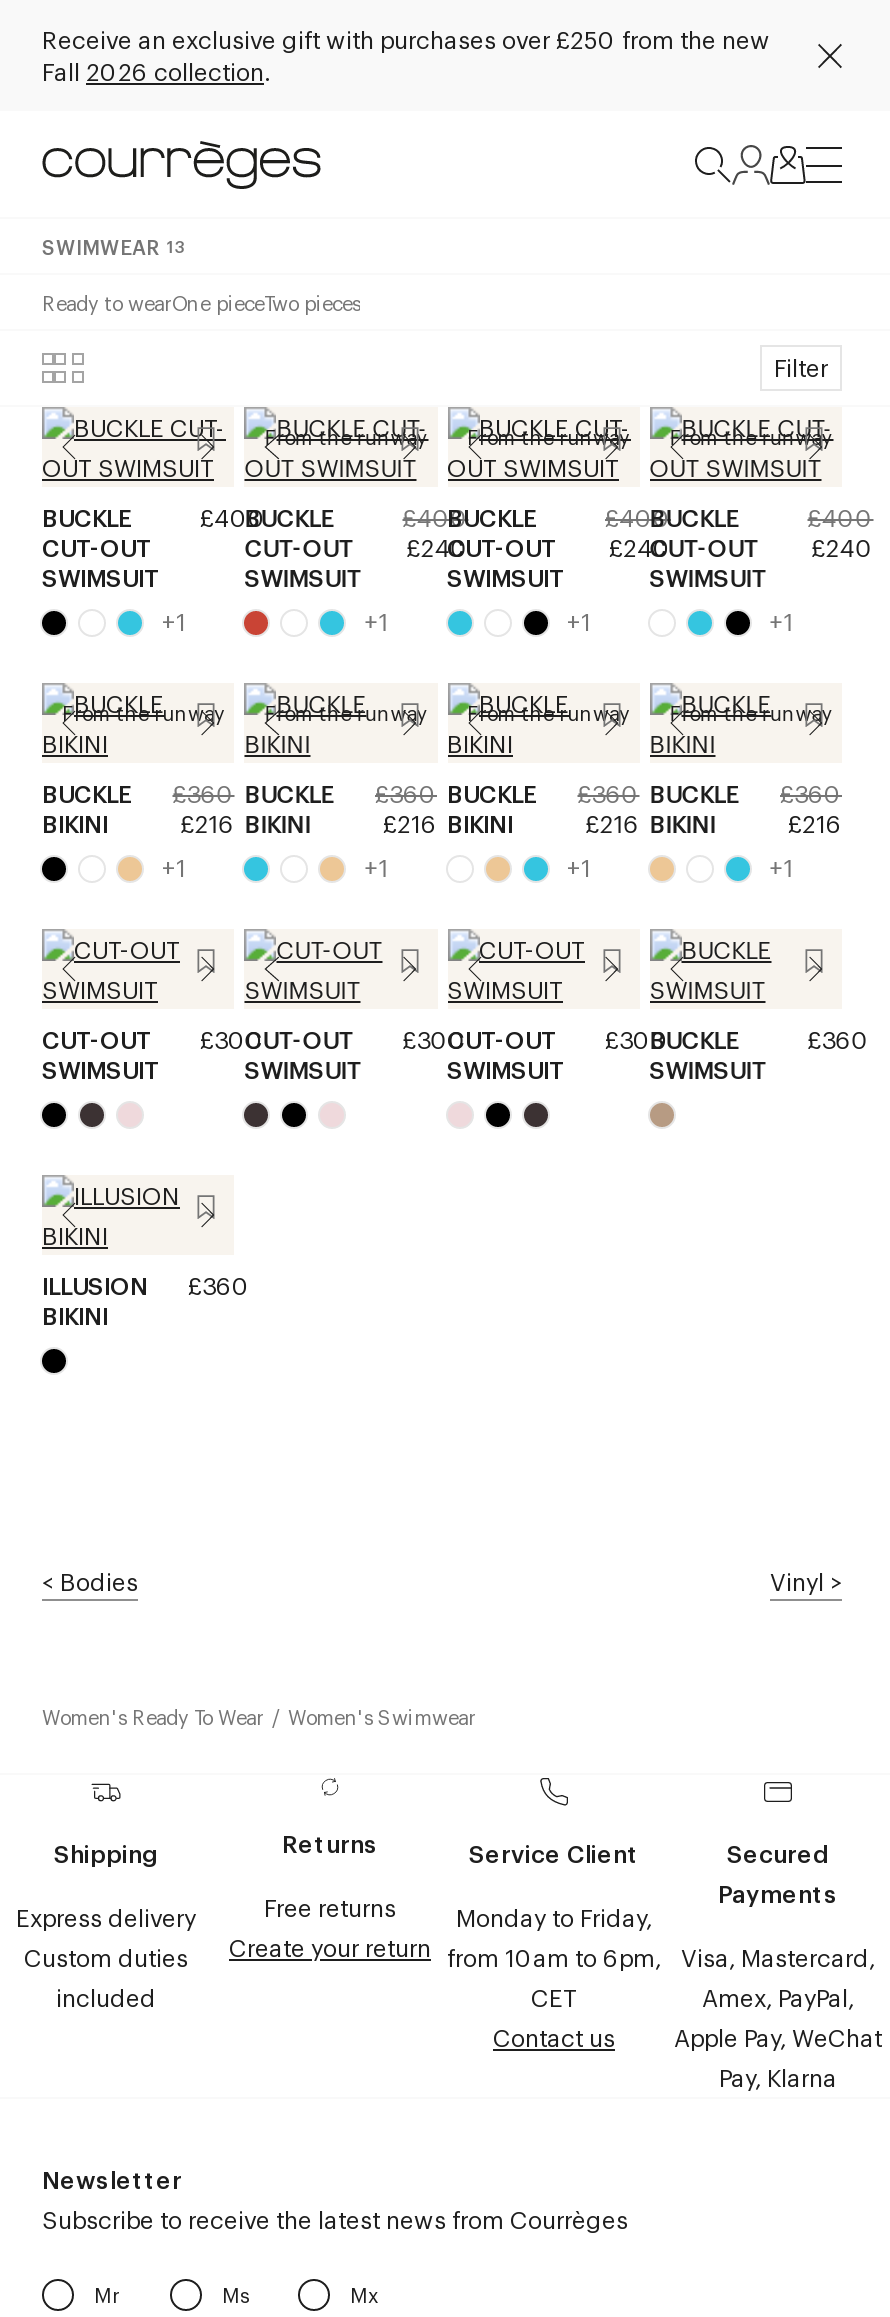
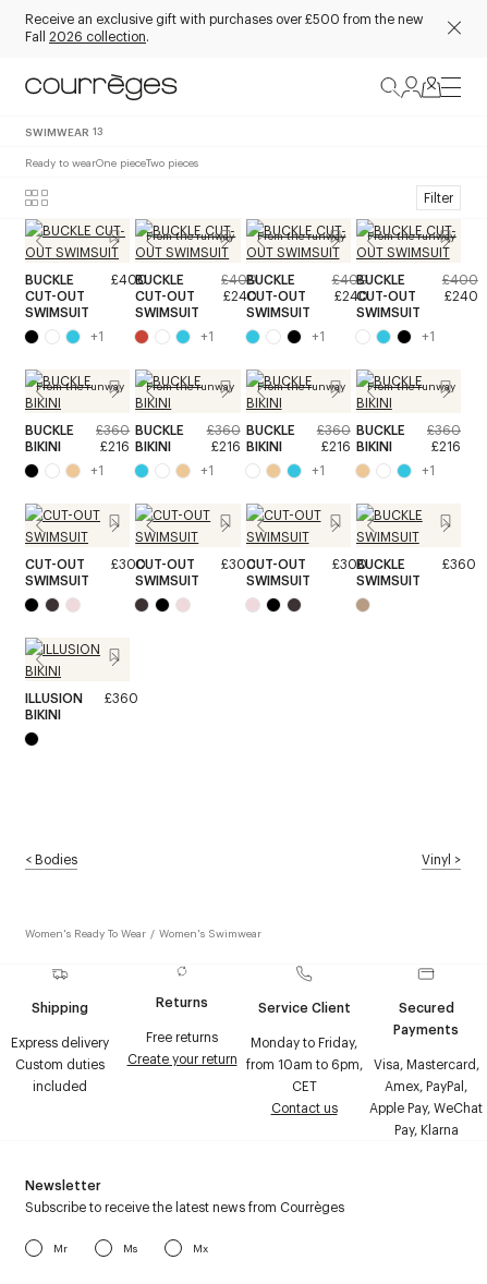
[42,22,770,54] Receive an exclusive gift with purchases over £250 from the new -> [25,9,424,27] Receive an exclusive gift with purchases over £500 from the new

